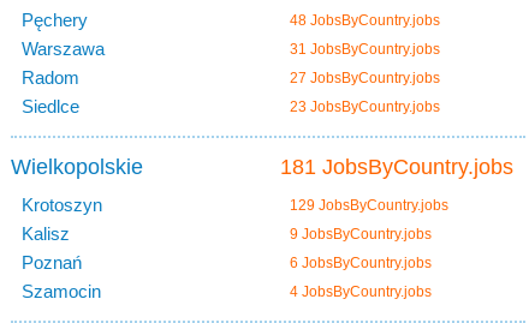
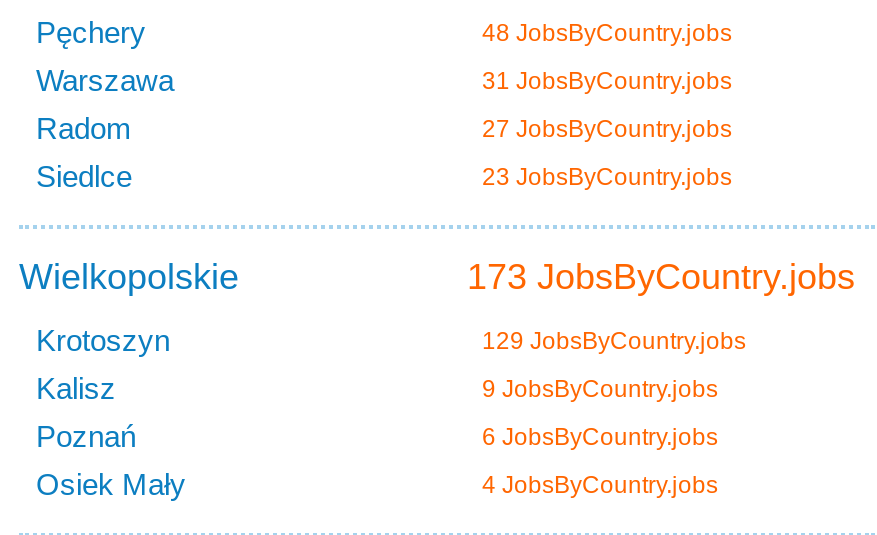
[280,155,513,179] 181 JobsByCountry.jobs -> [467,257,855,297] 173 JobsByCountry.jobs
[21,281,100,302] Szamocin -> [36,467,186,501] Osiek Mały

